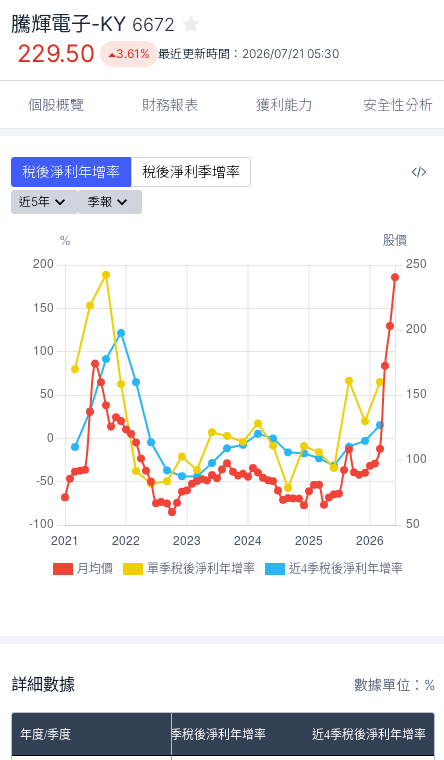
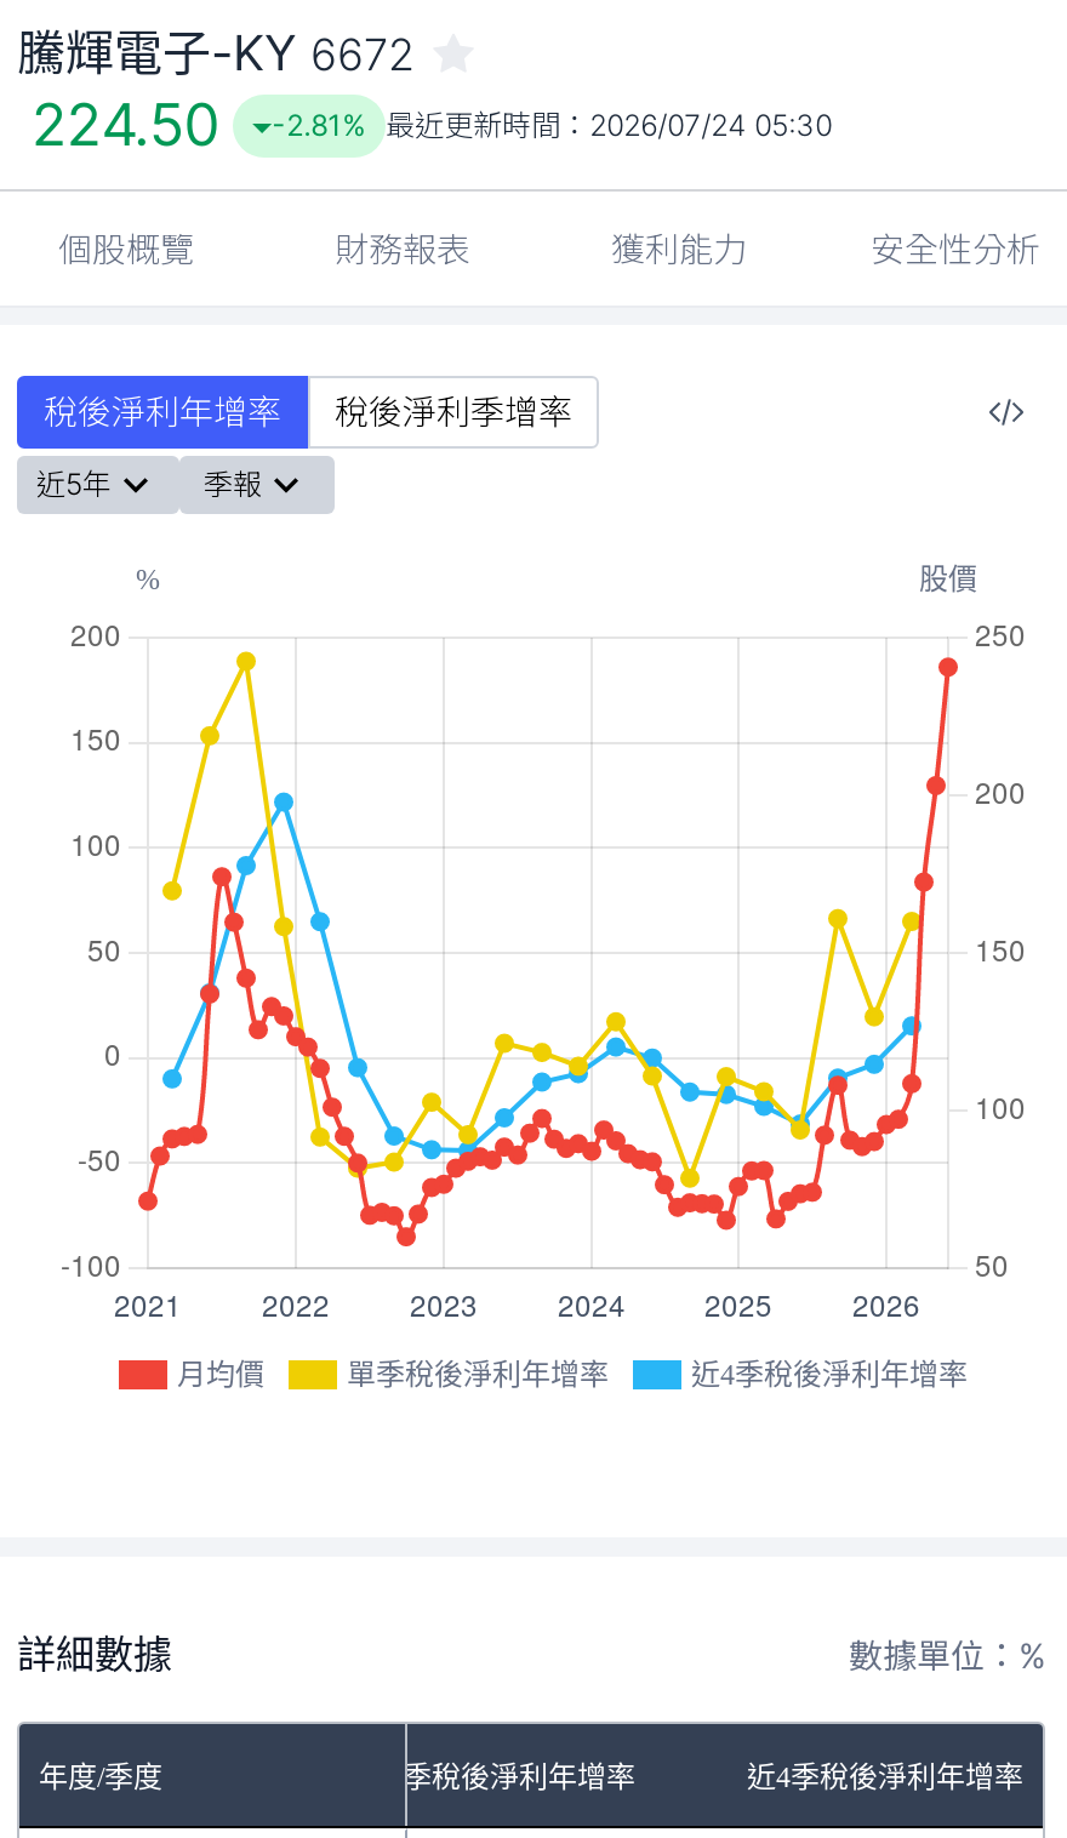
[17,39,94,68] 229.50 -> [32,90,219,160] 224.50
[116,46,339,61] 3.61% 最近更新時間：2026/07/21 05:30 -> [272,107,832,143] -2.81% 最近更新時間：2026/07/24 05:30

